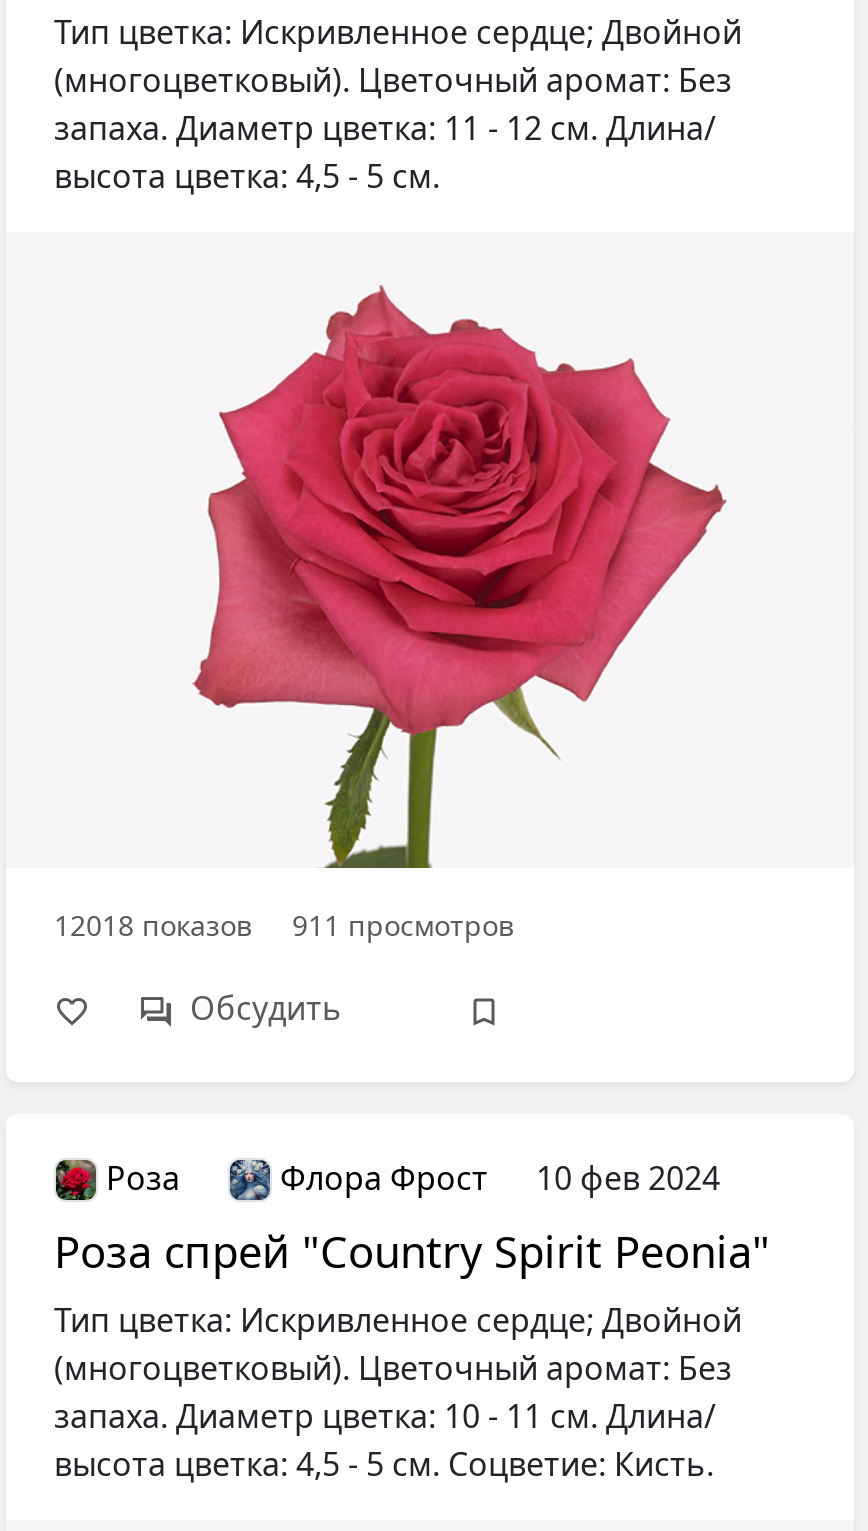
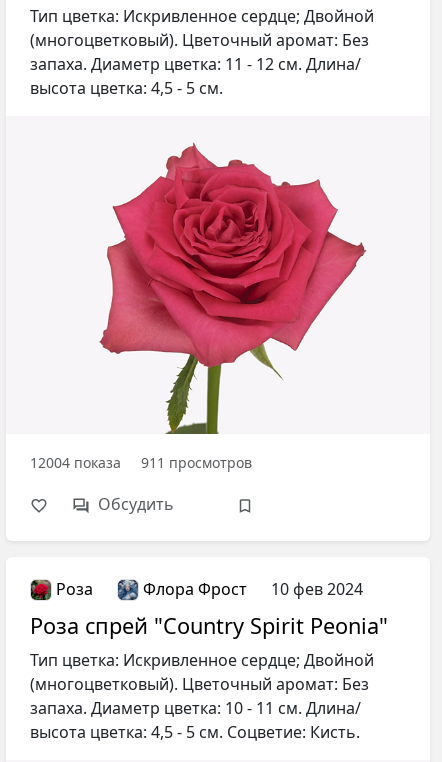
[54,907,514,945] 12018 показов 911 просмотров -> [30,453,252,472] 12004 показа 911 просмотров

